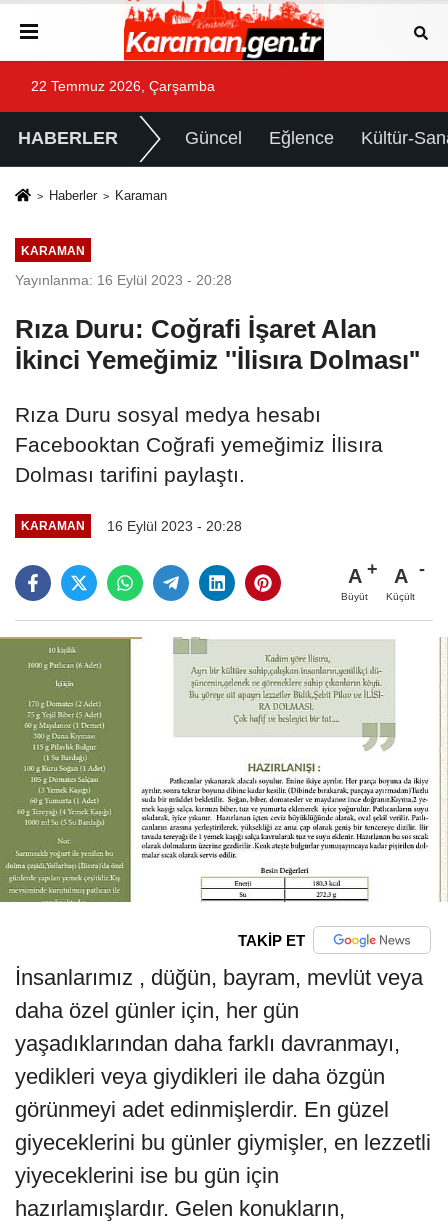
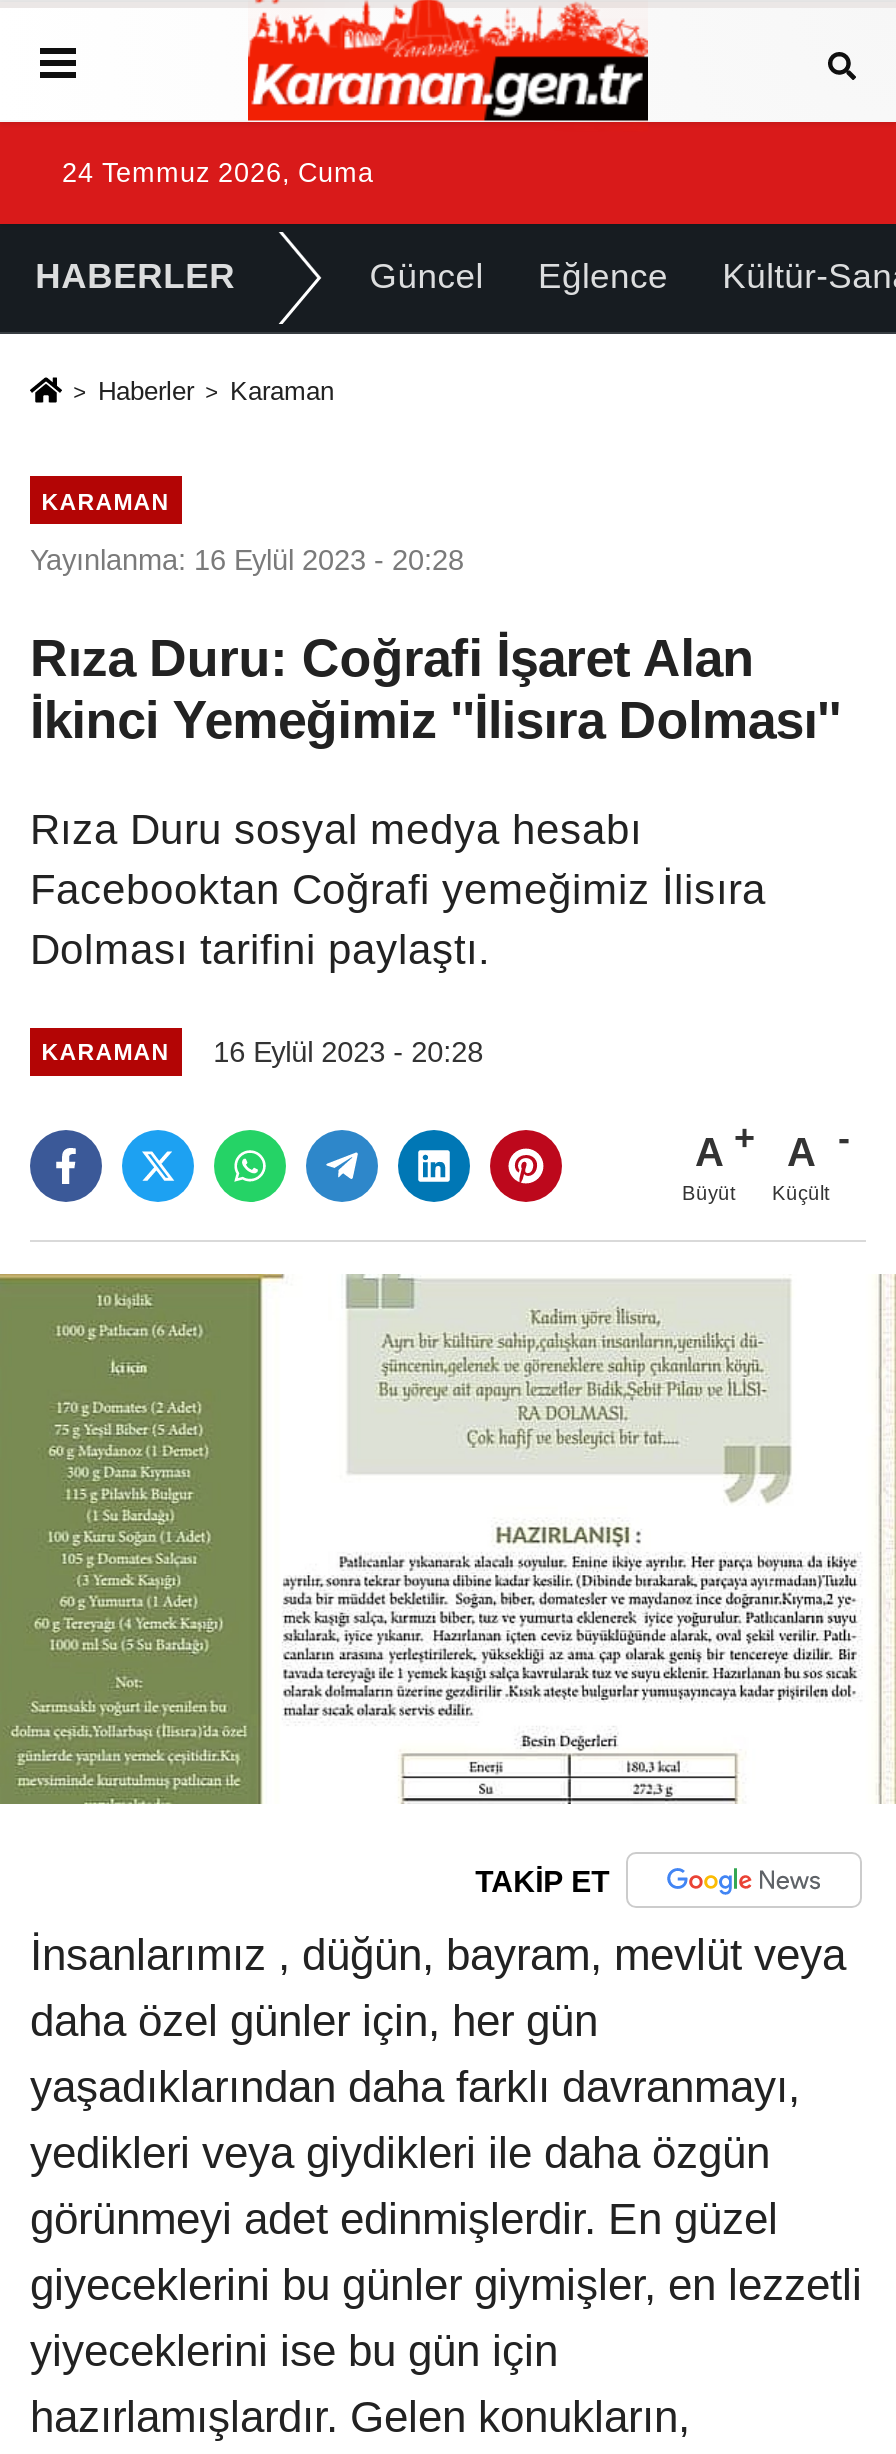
[31,79,215,94] 22 Temmuz 2026, Çarşamba -> [62,158,374,188] 24 Temmuz 2026, Cuma

